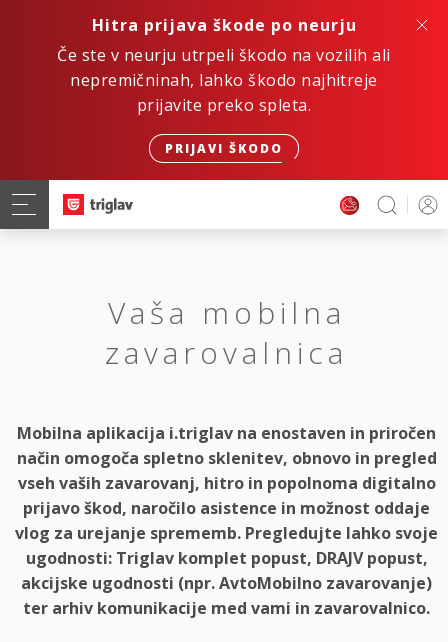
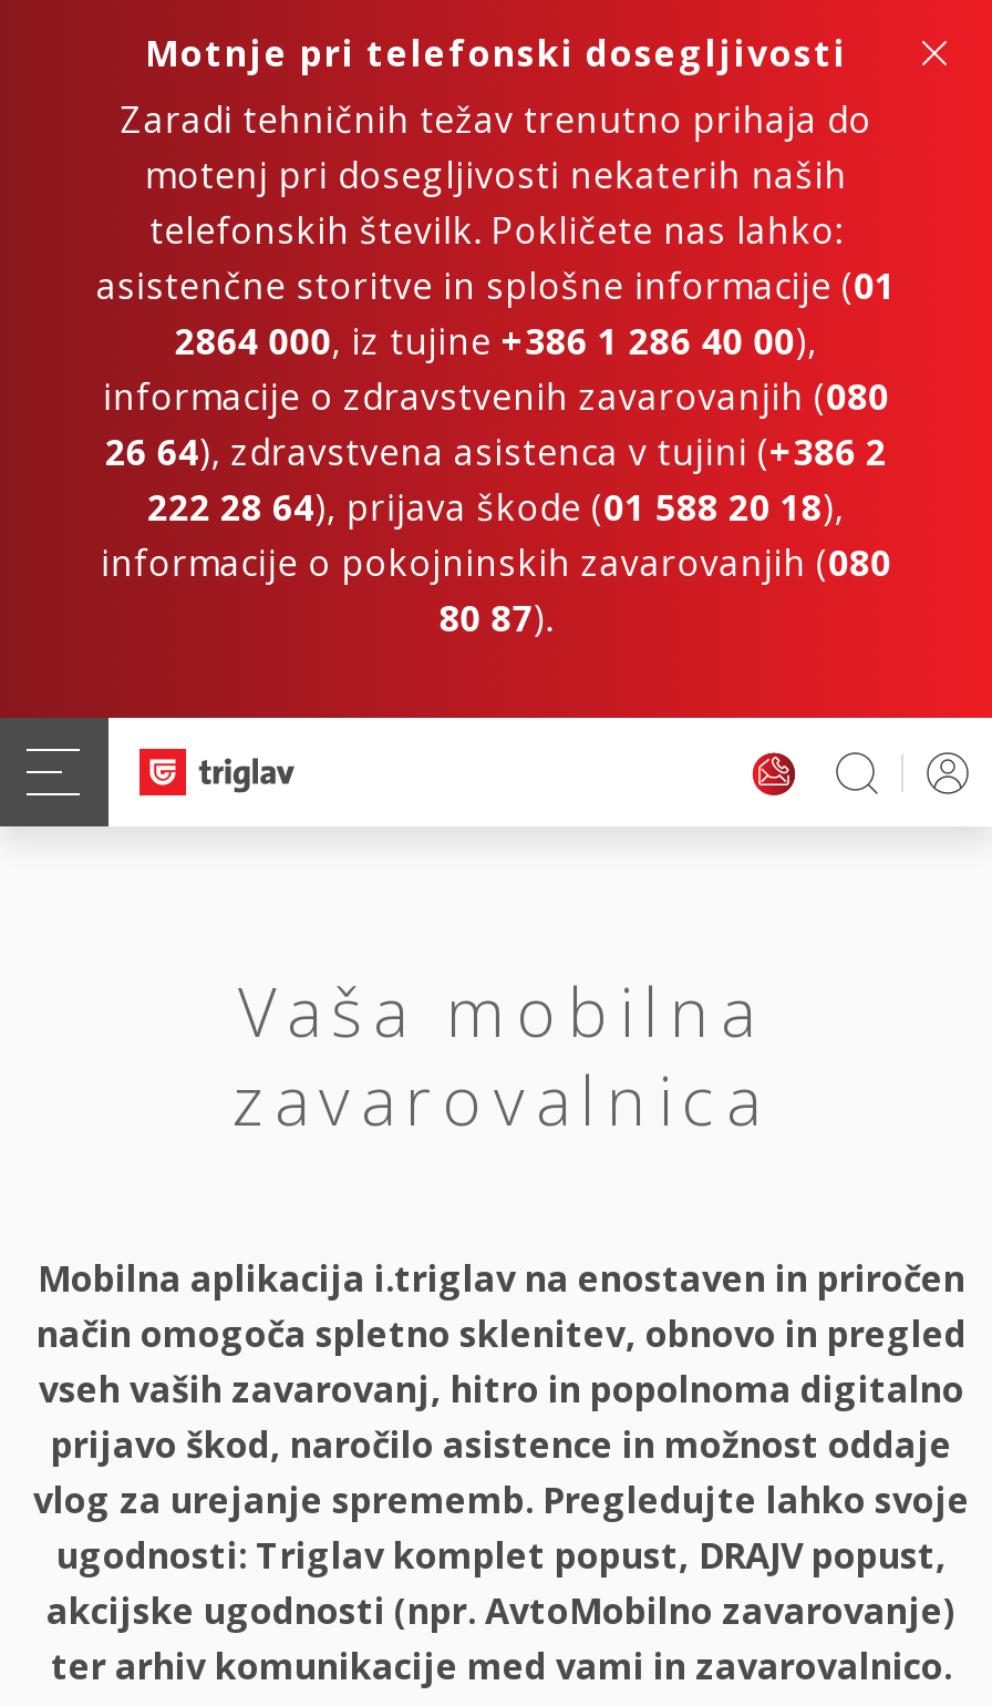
[57,14,391,157] Hitra prijava škode po neurju | Če ste v neurju utrpeli škodo na vozilih ali | nepremičninah, lahko škodo najhitreje | prijavite preko spleta. | PRIJAVI ŠKODO -> [96,29,896,643] Motnje pri telefonski dosegljivosti | Zaradi tehničnih težav trenutno prihaja do | motenj pri dosegljivosti nekaterih naših | telefonskih številk. Pokličete nas lahko: | asistenčne storitve in splošne informacije (01 | 2864 000, iz tujine +386 1 286 40 00), | informacije o zdravstvenih zavarovanjih (080 | 26 64), zdravstvena asistenca v tujini (+386 2 | 222 28 64), prijava škode (01 588 20 18), | informacije o pokojninskih zavarovanjih (080 | 80 87).

